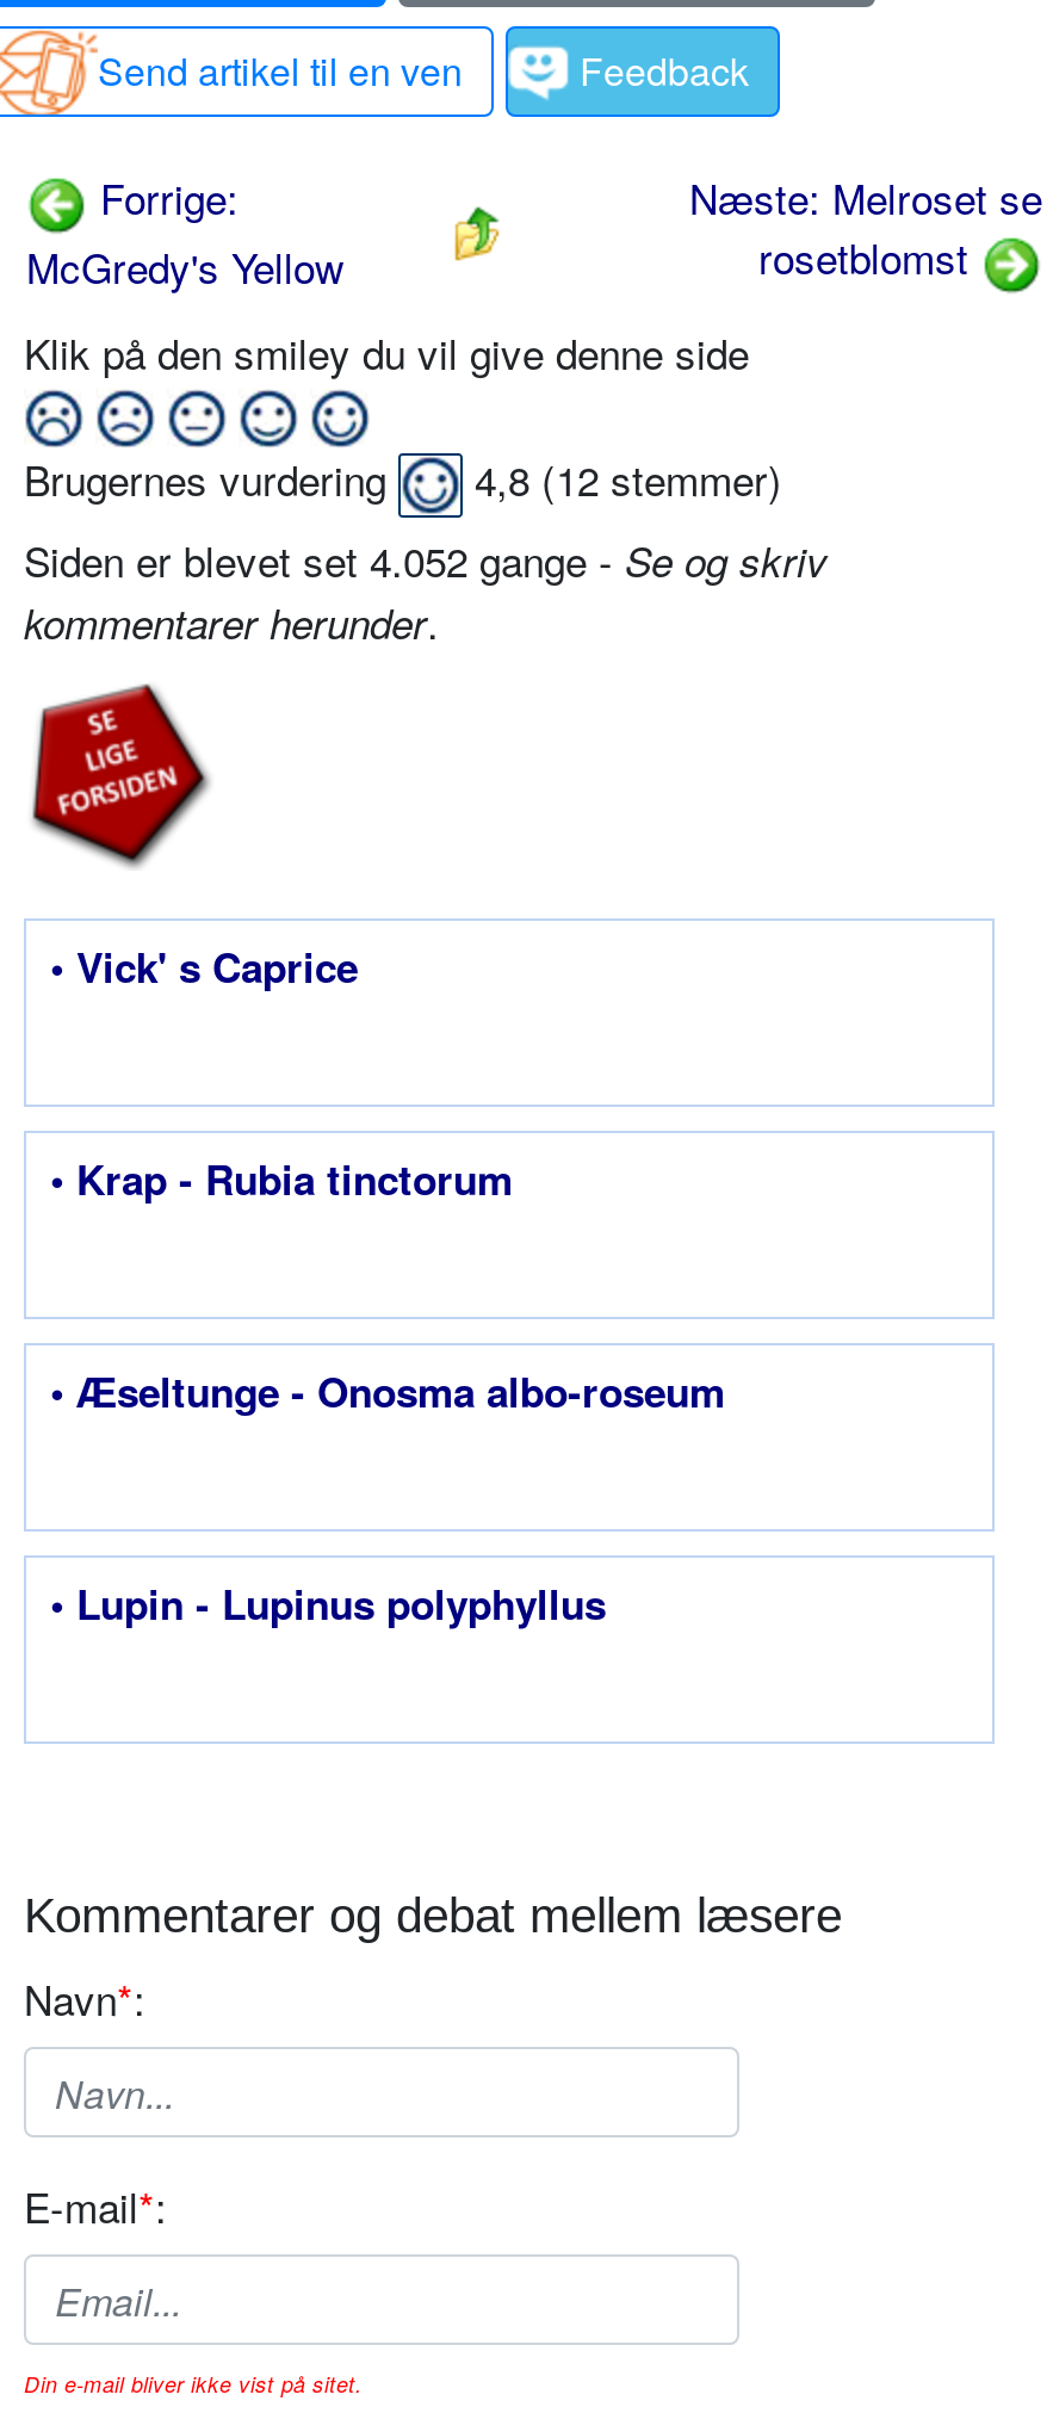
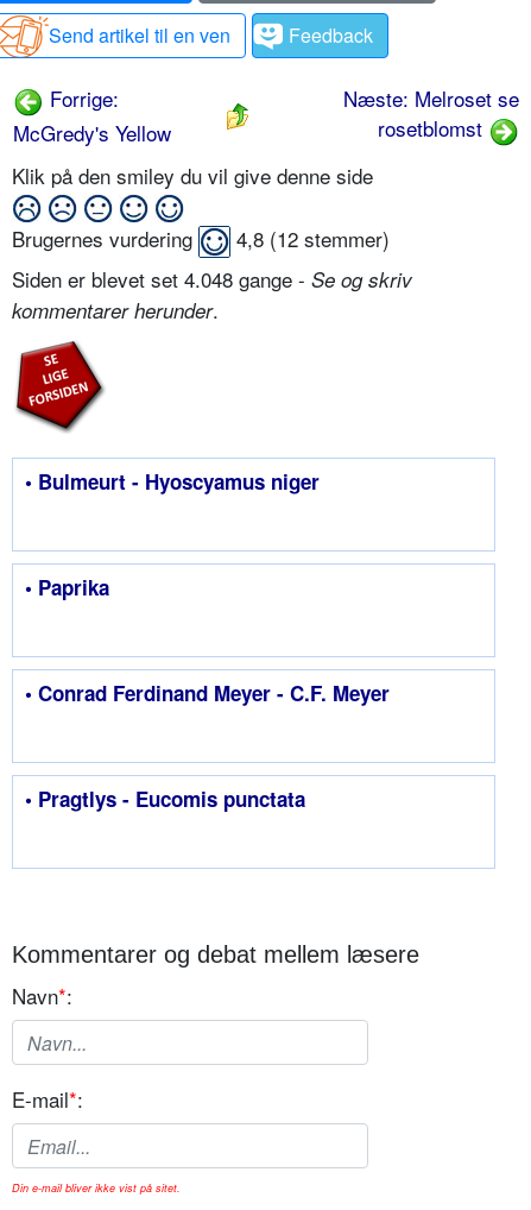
[24,530,828,590] Siden er blevet set 4.052 gange - Se og skriv -> [12,264,412,294] Siden er blevet set 4.048 gange - Se og skriv
[50,938,358,995] • Vick' s Caprice -> [25,467,320,496] • Bulmeurt - Hyoscyamus niger
[50,1150,513,1208] • Krap - Rubia tinctorum -> [25,573,109,602] • Paprika
[50,1363,725,1420] • Æseltunge - Onosma albo-roseum -> [25,679,390,707] • Conrad Ferdinand Meyer - C.F. Meyer
[50,1575,606,1632] • Lupin - Lupinus polyphyllus -> [25,785,305,813] • Pragtlys - Eucomis punctata

